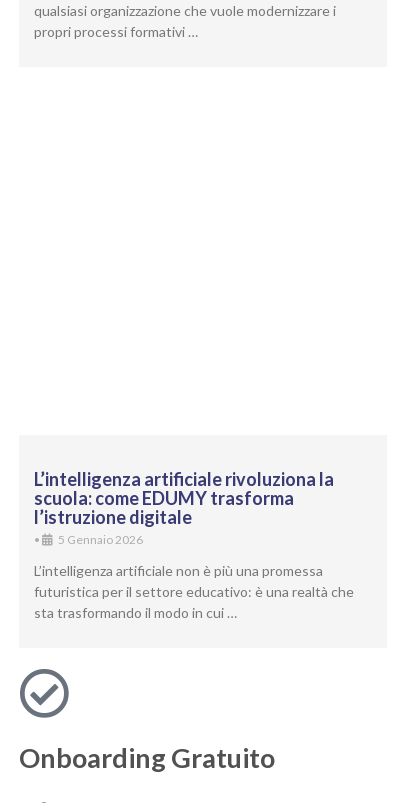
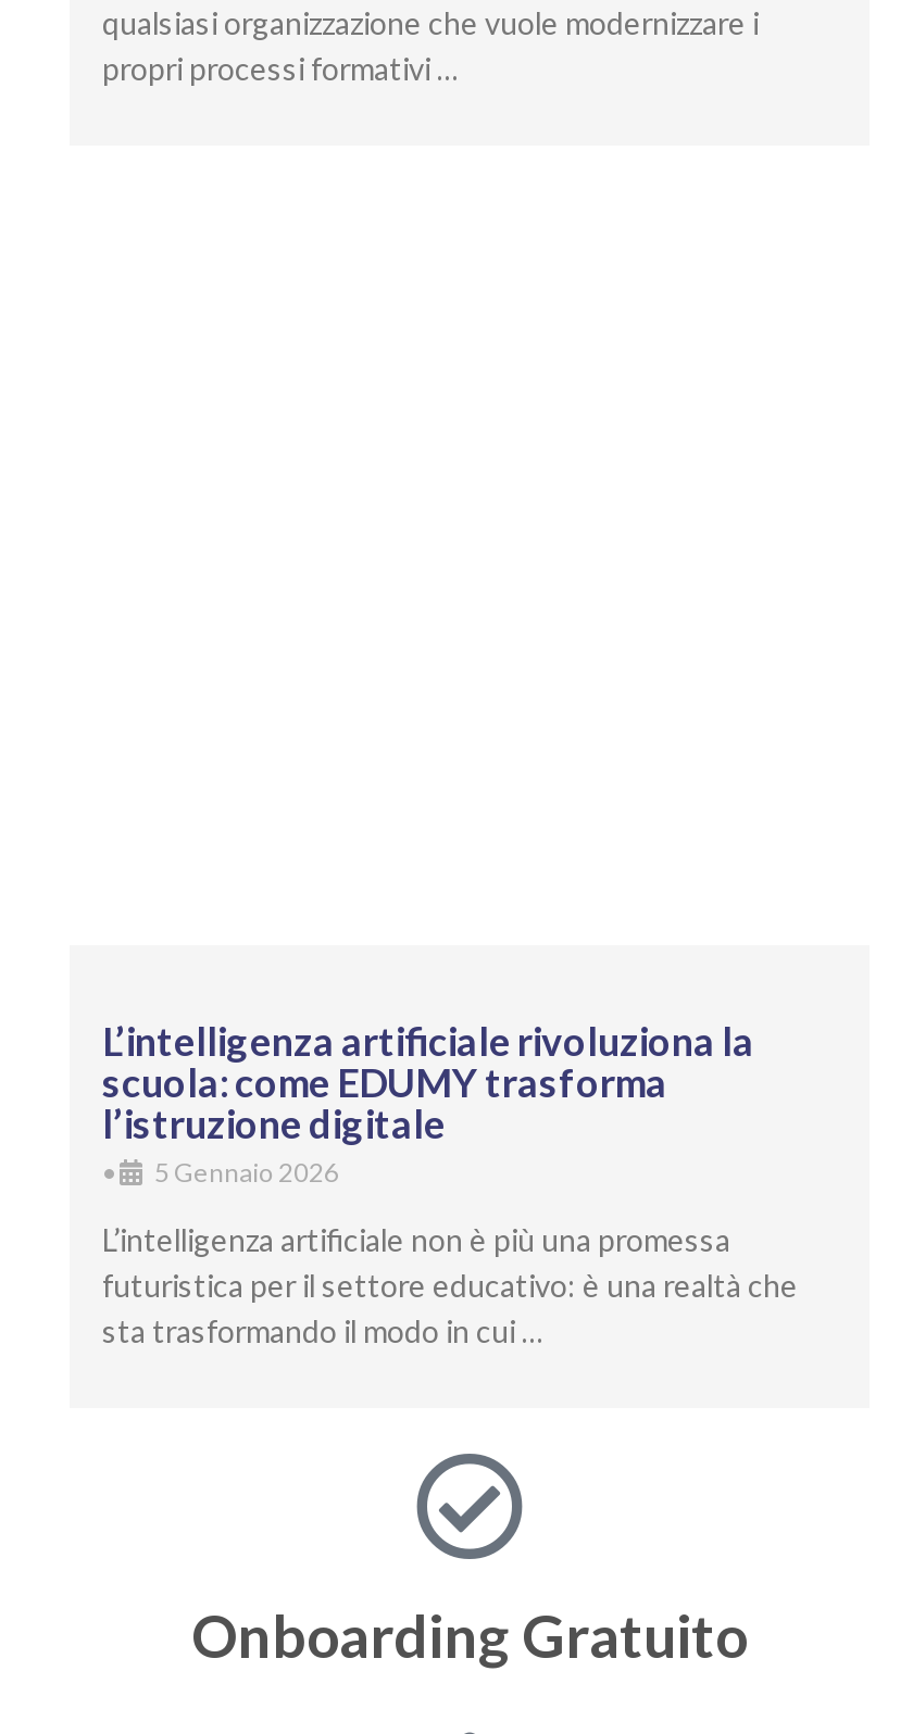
none -> [415,1452,524,1562] [image]
[19,668,70,719] [image] -> none

